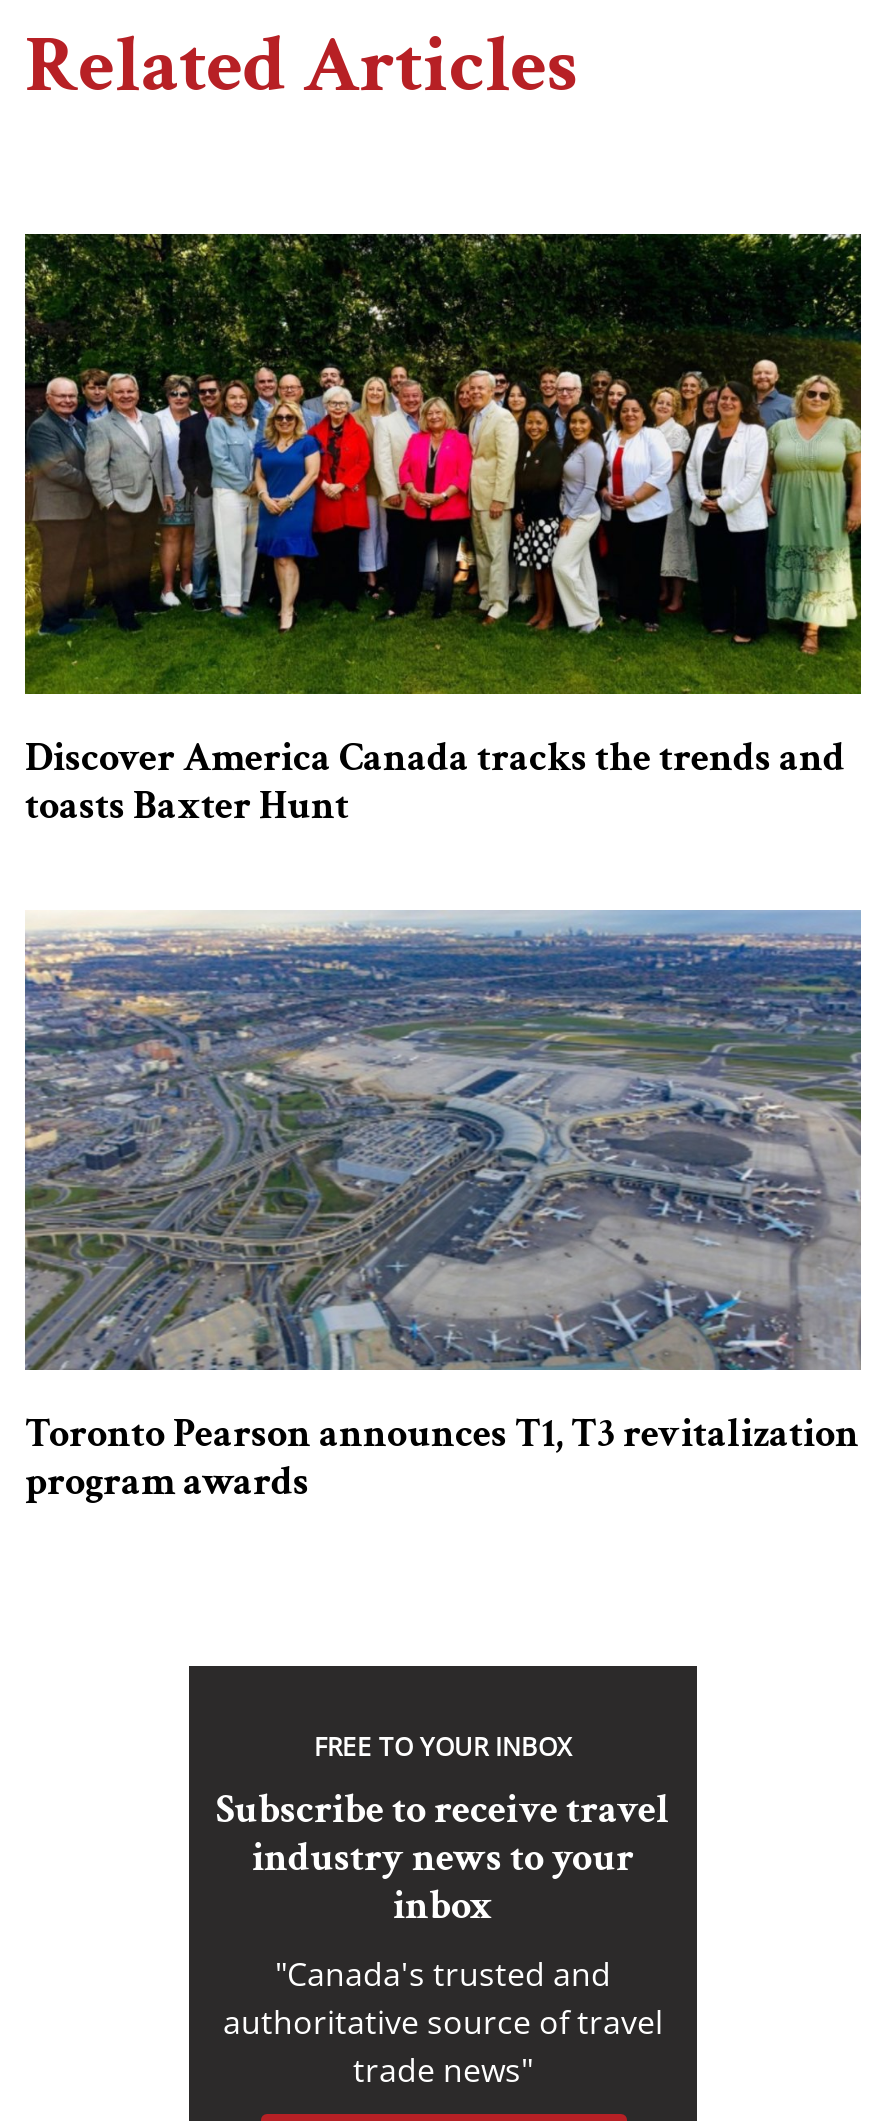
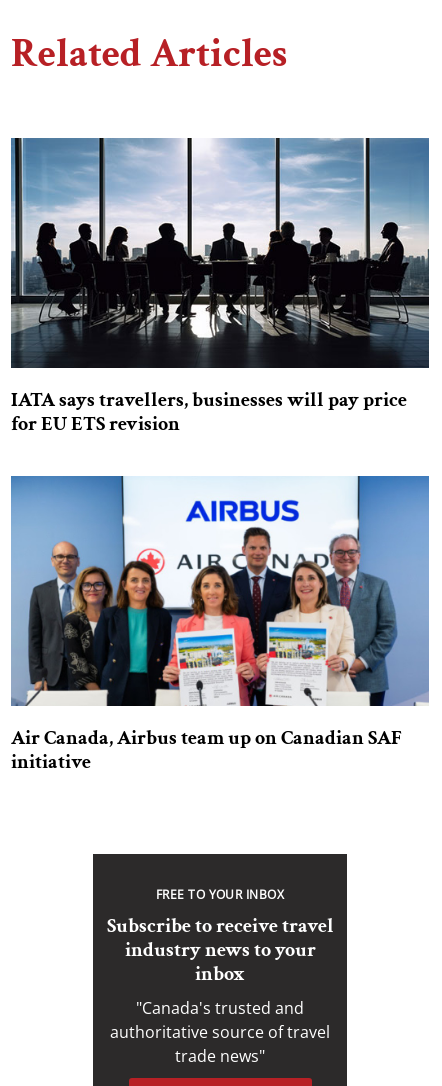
[23,232,863,831] [image] | Discover America Canada tracks the trends and | toasts Baxter Hunt -> [10,137,430,437] [image] | IATA says travellers, businesses will pay price | for EU ETS revision
[23,910,863,1507] [image] | Toronto Pearson announces T1, T3 revitalization | program awards -> [10,475,429,775] [image] | Air Canada, Airbus team up on Canadian SAF | initiative

